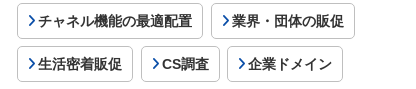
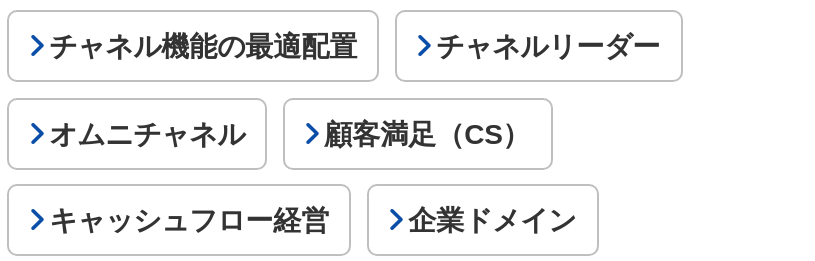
[38,13,344,72] 業界・団体の販促 | 生活密着販促 | CS調査 -> [49,30,660,236] チャネルリーダー | オムニチャネル | 顧客満足（CS） | キャッシュフロー経営

